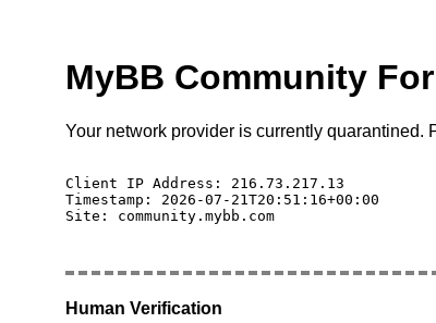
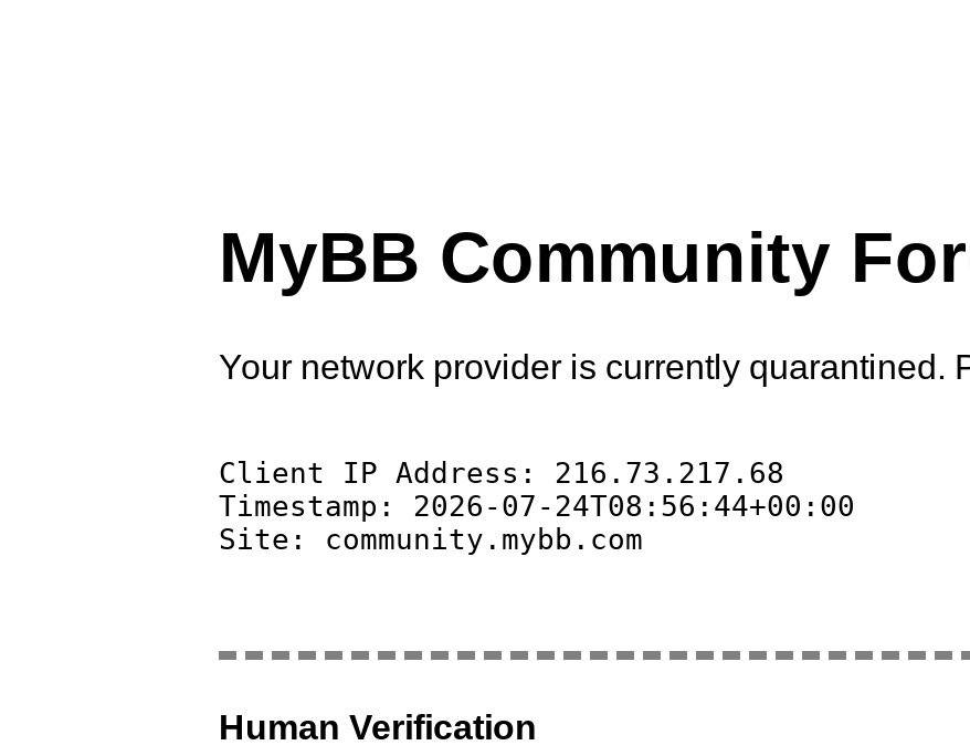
[65,175,353,191] Client IP Address: 216.73.217.13 -> [219,456,802,489] Client IP Address: 216.73.217.68
[65,191,379,208] Timestamp: 2026-07-21T20:51:16+00:00 -> [219,489,855,523] Timestamp: 2026-07-24T08:56:44+00:00

